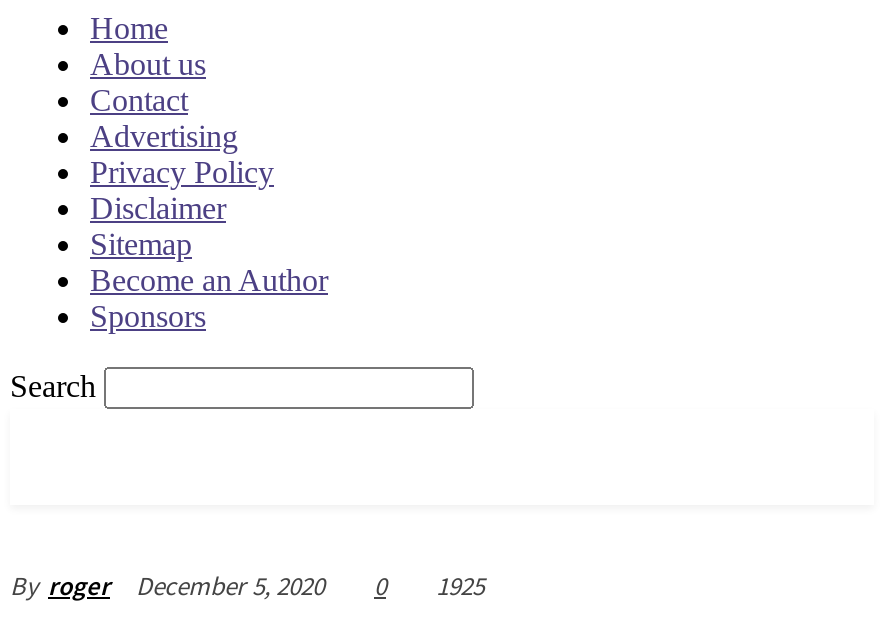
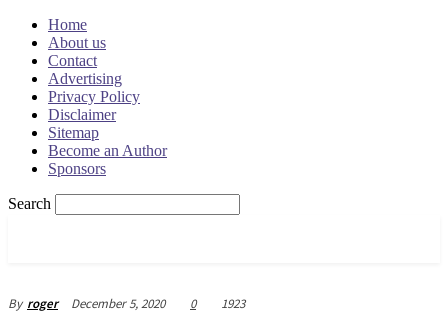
[10,569,484,603] By roger December 5, 2020 0 1925 -> [8,295,245,312] By roger December 5, 2020 0 1923

